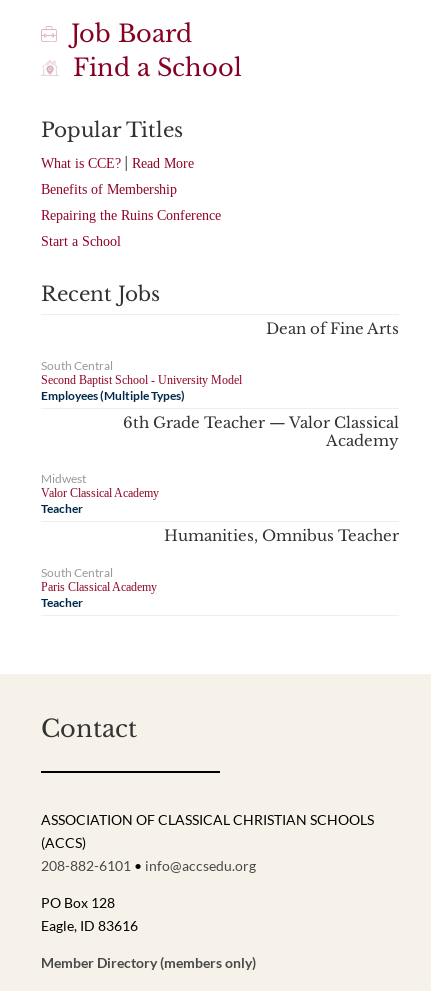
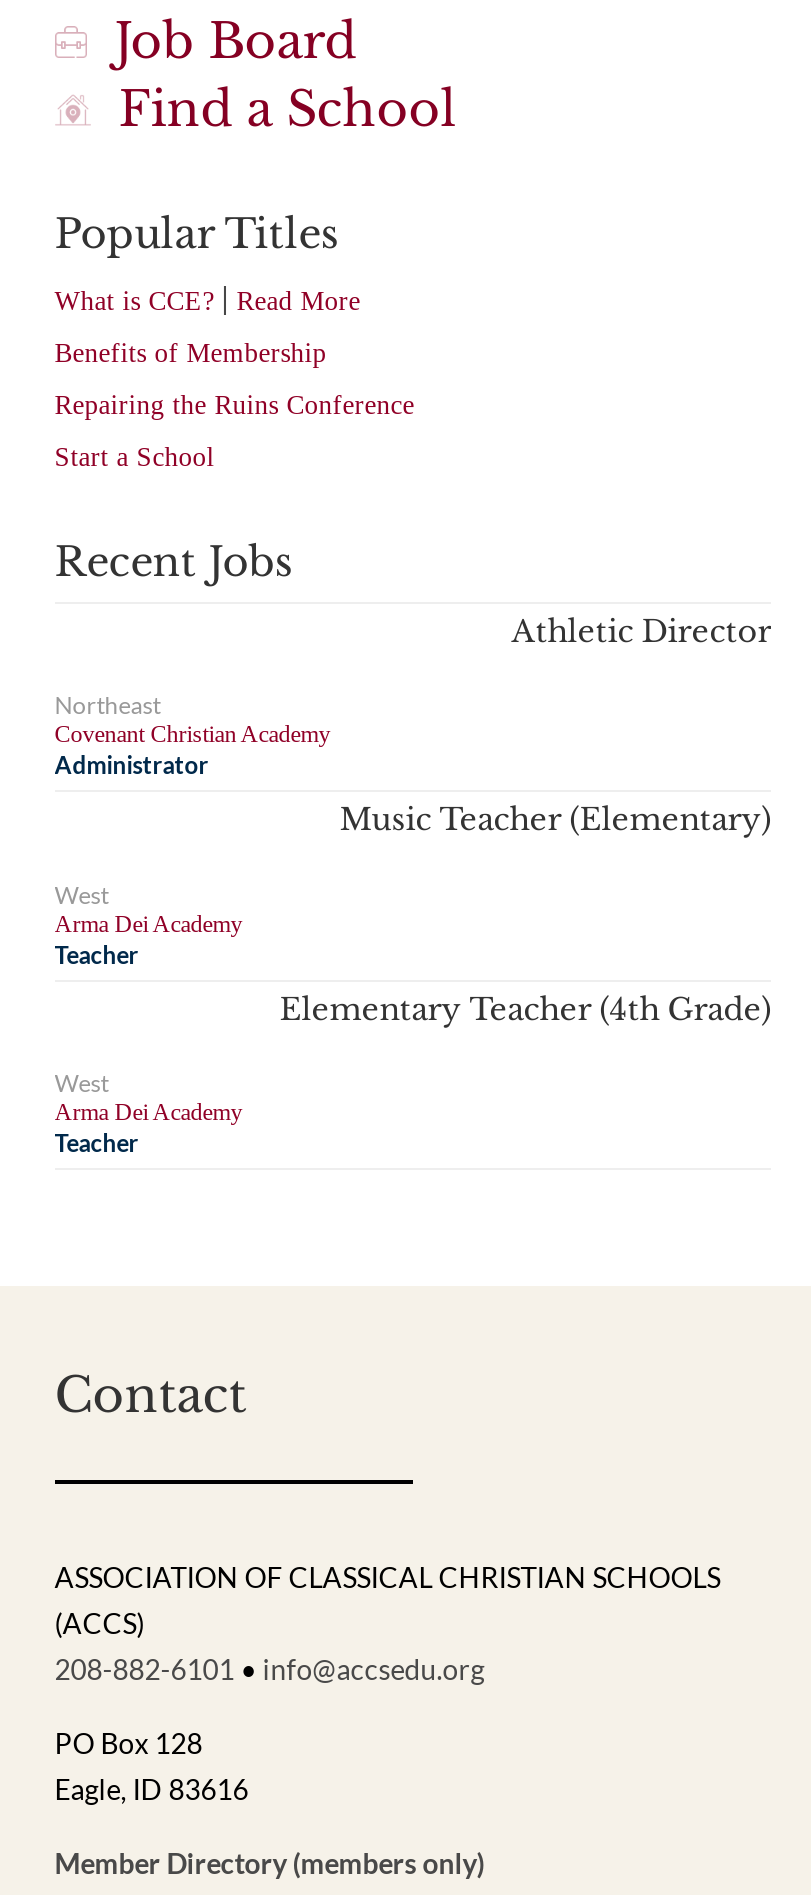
[266,319,399,338] Dean of Fine Arts -> [511,612,771,650] Athletic Director
[41,358,242,403] South Central | Second Baptist School - University Model | Employees (Multiple Types) -> [55,691,331,781] Northeast | Covenant Christian Academy | Administrator
[123,413,399,450] 6th Grade Teacher — Valor Classical | Academy -> [339,801,771,839] Music Teacher (Elementary)
[41,471,159,500] Midwest | Valor Classical Academy -> [55,880,243,938] West | Arma Dei Academy
[164,526,399,545] Humanities, Omnibus Teacher -> [279,990,771,1028] Elementary Teacher (4th Grade)
[41,565,157,594] South Central | Paris Classical Academy -> [55,1068,243,1126] West | Arma Dei Academy

